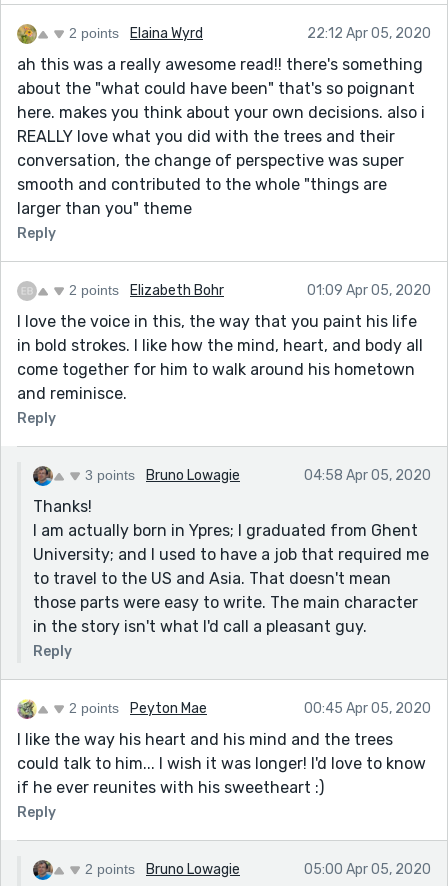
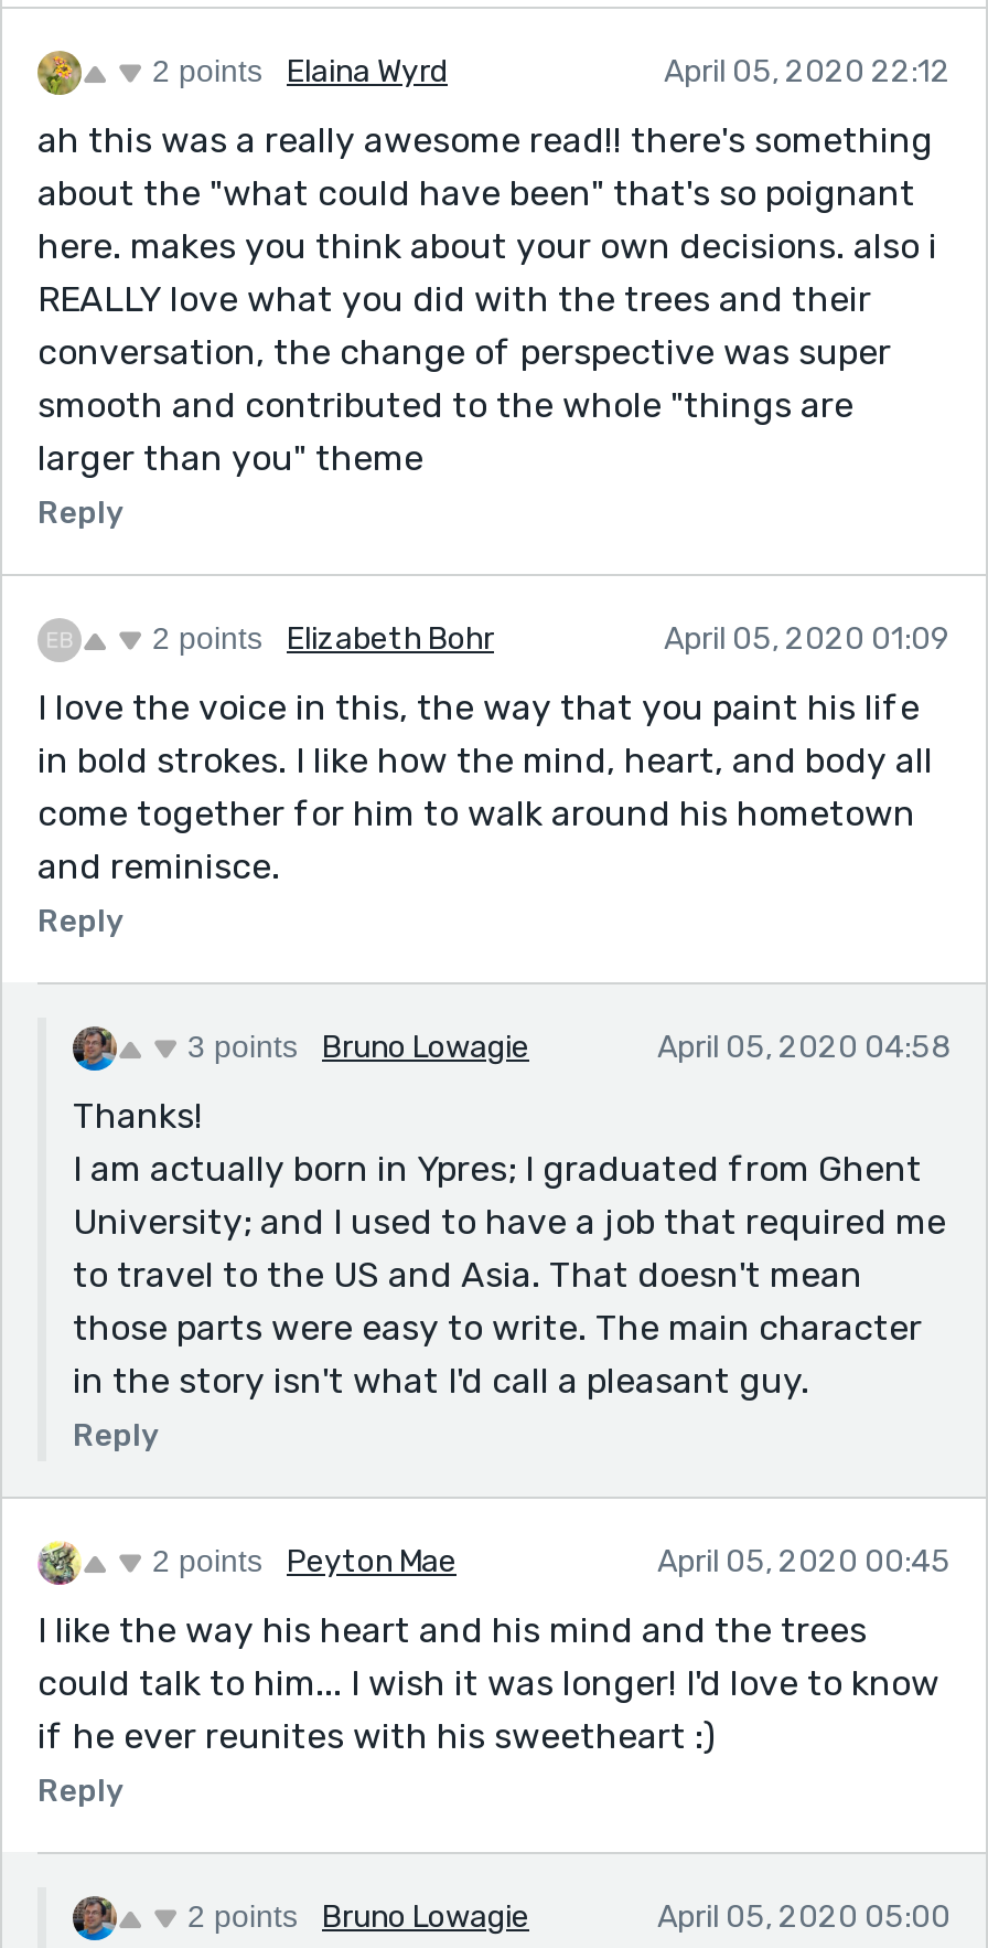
[307,25,431,42] 22:12 Apr 05, 2020 -> [664,53,951,90] April 05, 2020 22:12
[307,282,431,299] 01:09 Apr 05, 2020 -> [664,620,951,657] April 05, 2020 01:09
[304,467,431,484] 04:58 Apr 05, 2020 -> [657,1028,951,1066] April 05, 2020 04:58
[304,700,431,717] 00:45 Apr 05, 2020 -> [657,1543,951,1580] April 05, 2020 00:45
[304,861,431,878] 05:00 Apr 05, 2020 -> [657,1898,951,1935] April 05, 2020 05:00

